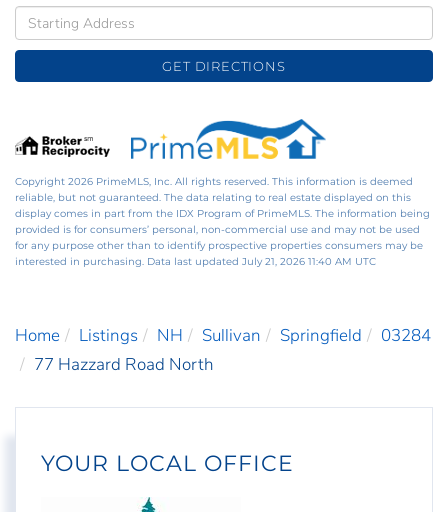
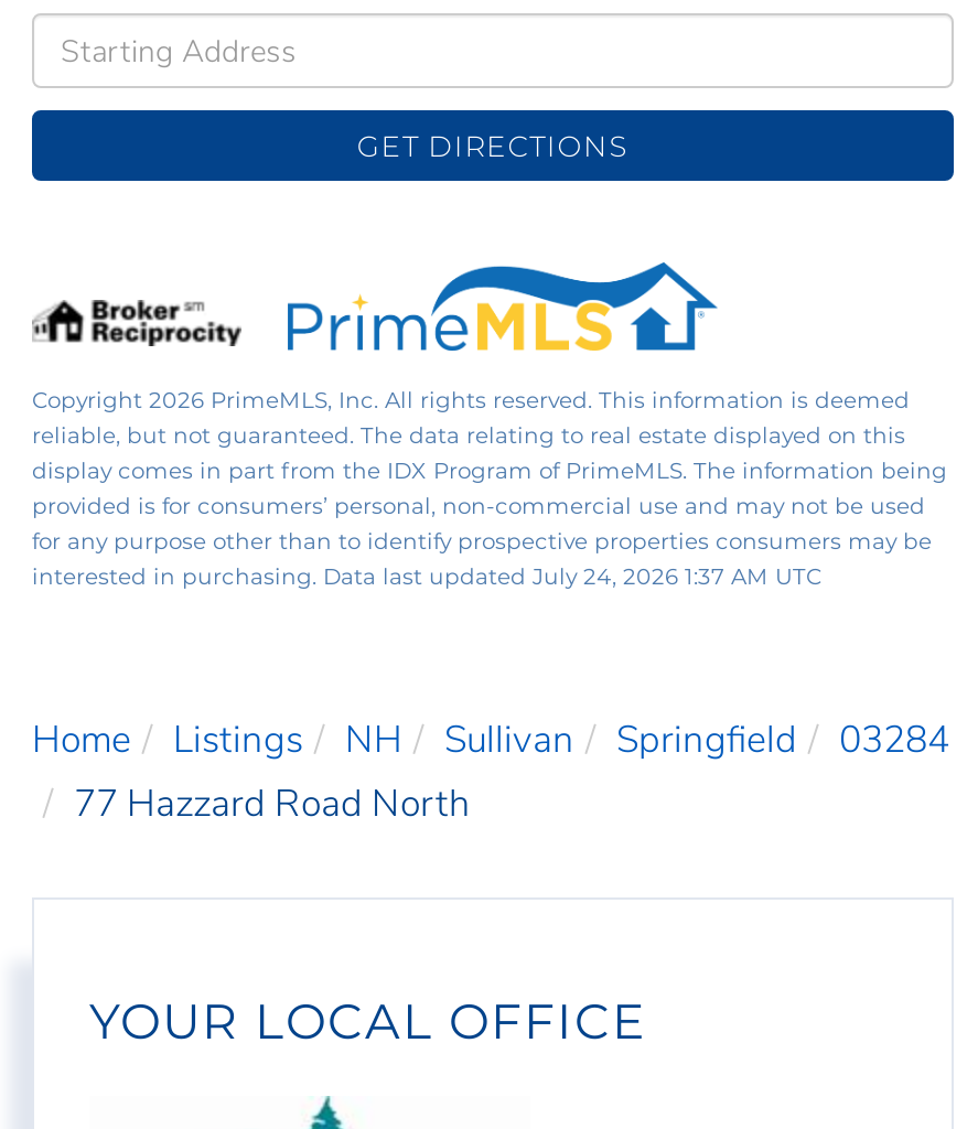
[15,255,376,268] interested in purchasing. Data last updated July 21, 2026 11:40 AM UTC -> [32,563,821,592] interested in purchasing. Data last updated July 24, 2026 1:37 AM UTC

